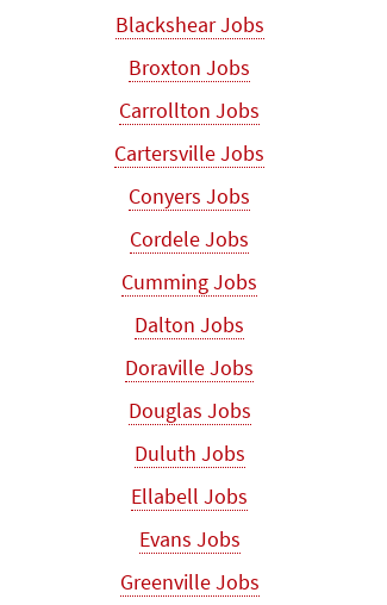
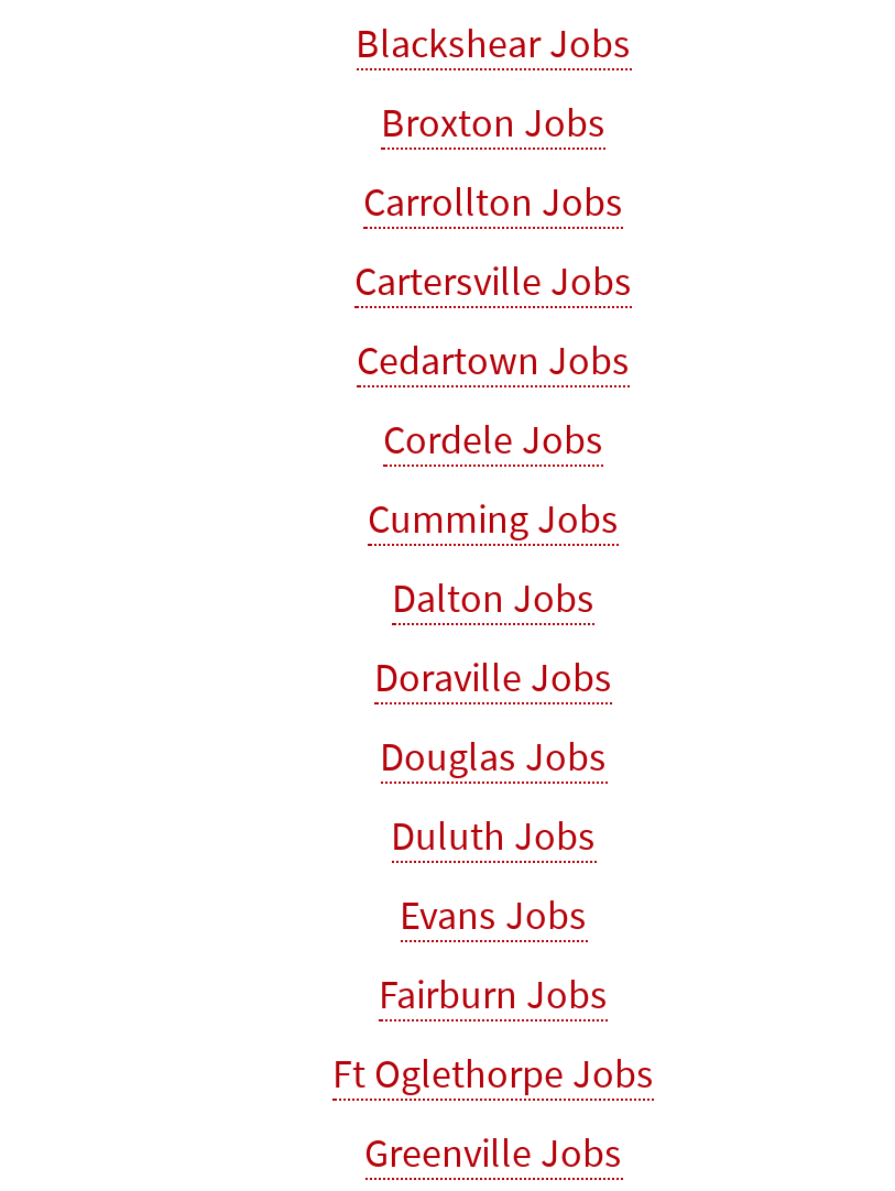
[129,182,250,210] Conyers Jobs -> [357,335,630,385] Cedartown Jobs
[131,482,248,510] Ellabell Jobs -> none
moved [139,525,240,553] -> [400,889,587,940]: Evans Jobs
none -> [332,969,654,1099] Fairburn Jobs | Ft Oglethorpe Jobs

